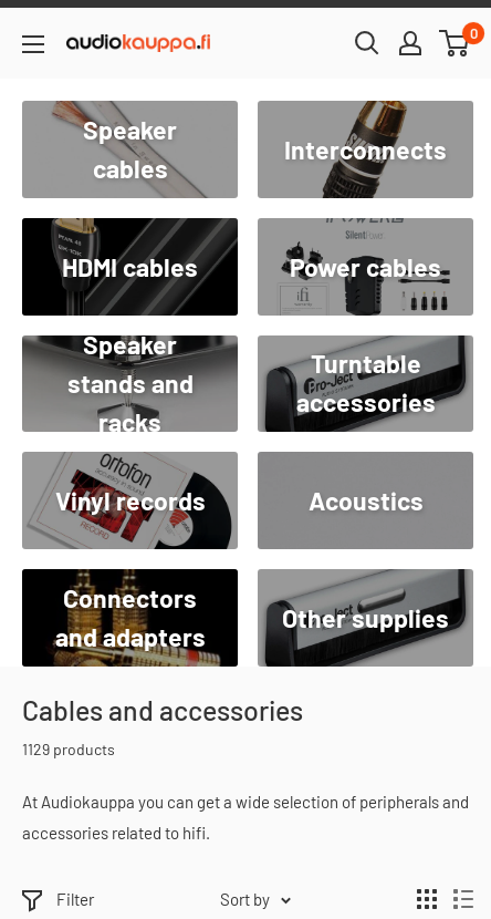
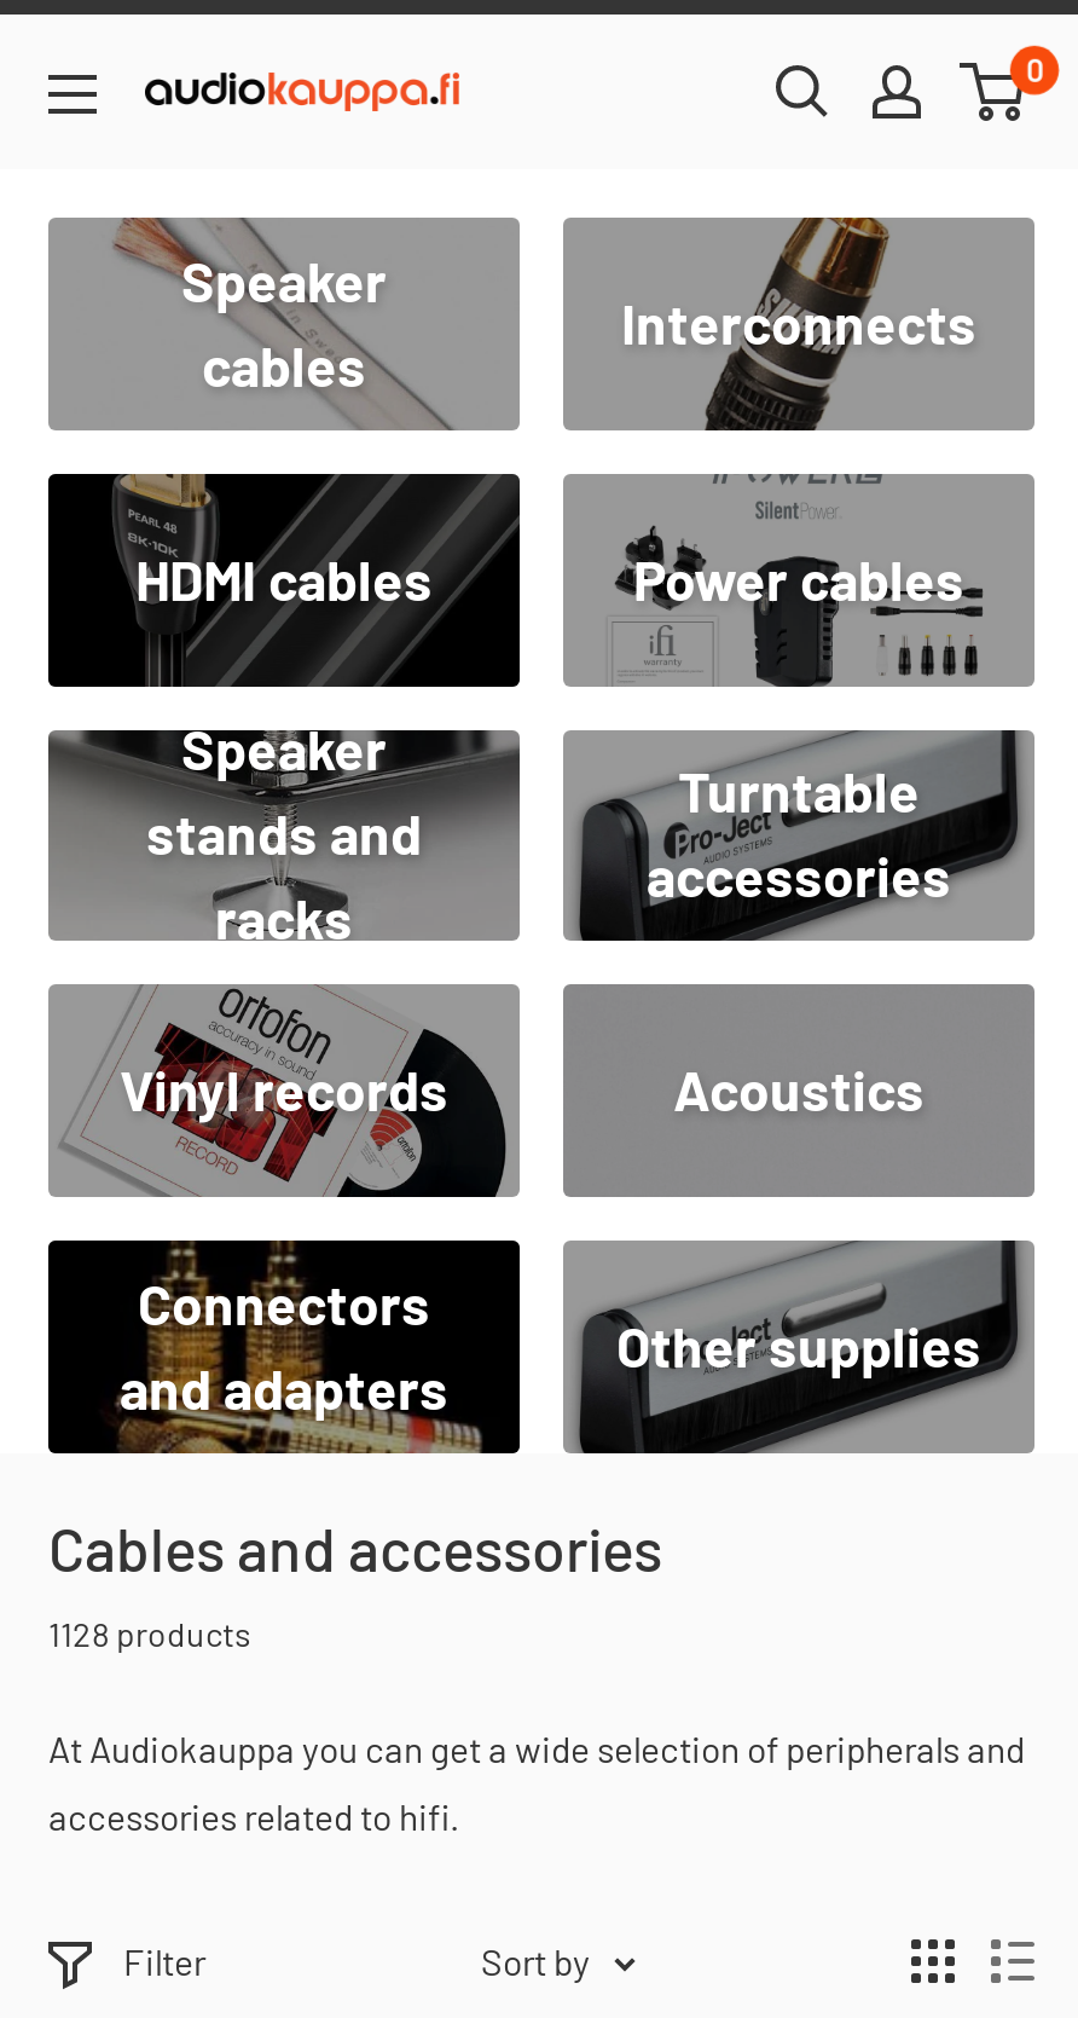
[22,739,115,758] 1129 products -> [48,1612,251,1654] 1128 products

